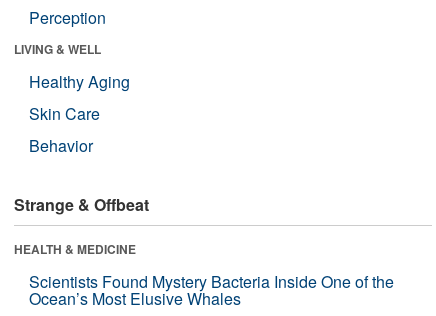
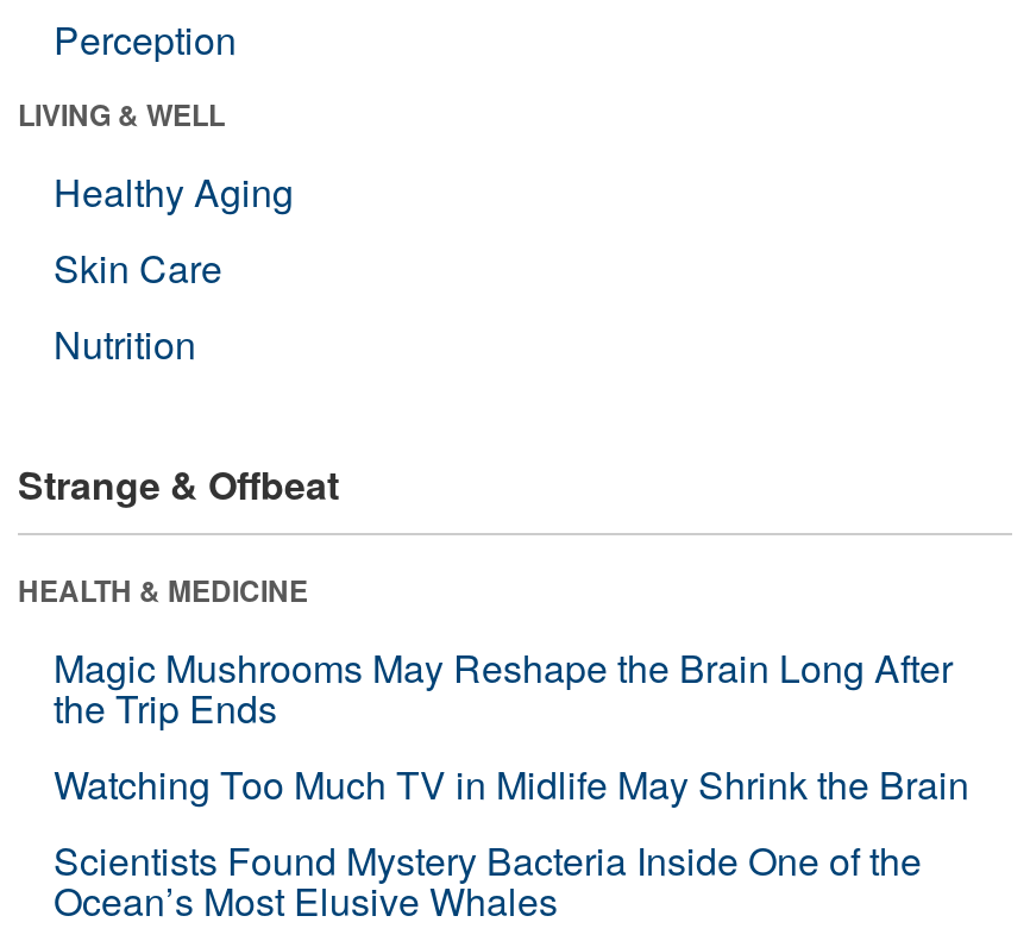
[29,134,93,157] Behavior -> [54,316,196,371] Nutrition
none -> [54,640,969,811] Magic Mushrooms May Reshape the Brain Long After | the Trip Ends | Watching Too Much TV in Midlife May Shrink the Brain

